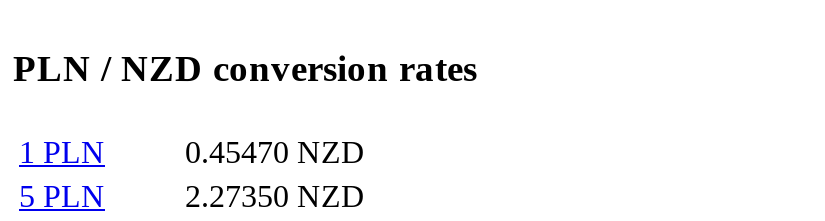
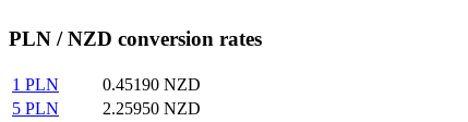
[185,135,365,169] 0.45470 NZD -> [103,75,201,94] 0.45190 NZD
[185,179,365,213] 2.27350 NZD -> [103,99,201,118] 2.25950 NZD

